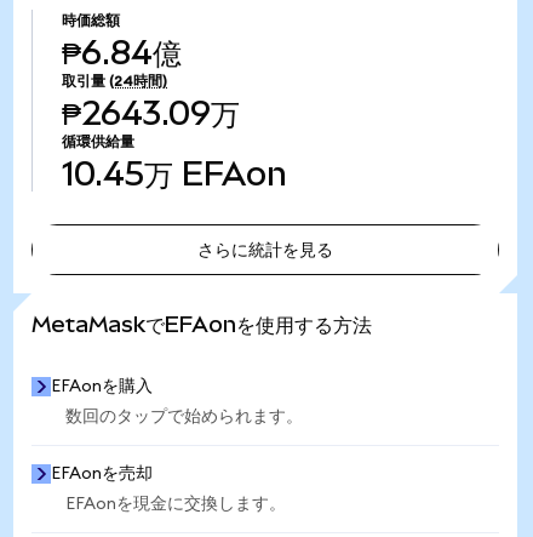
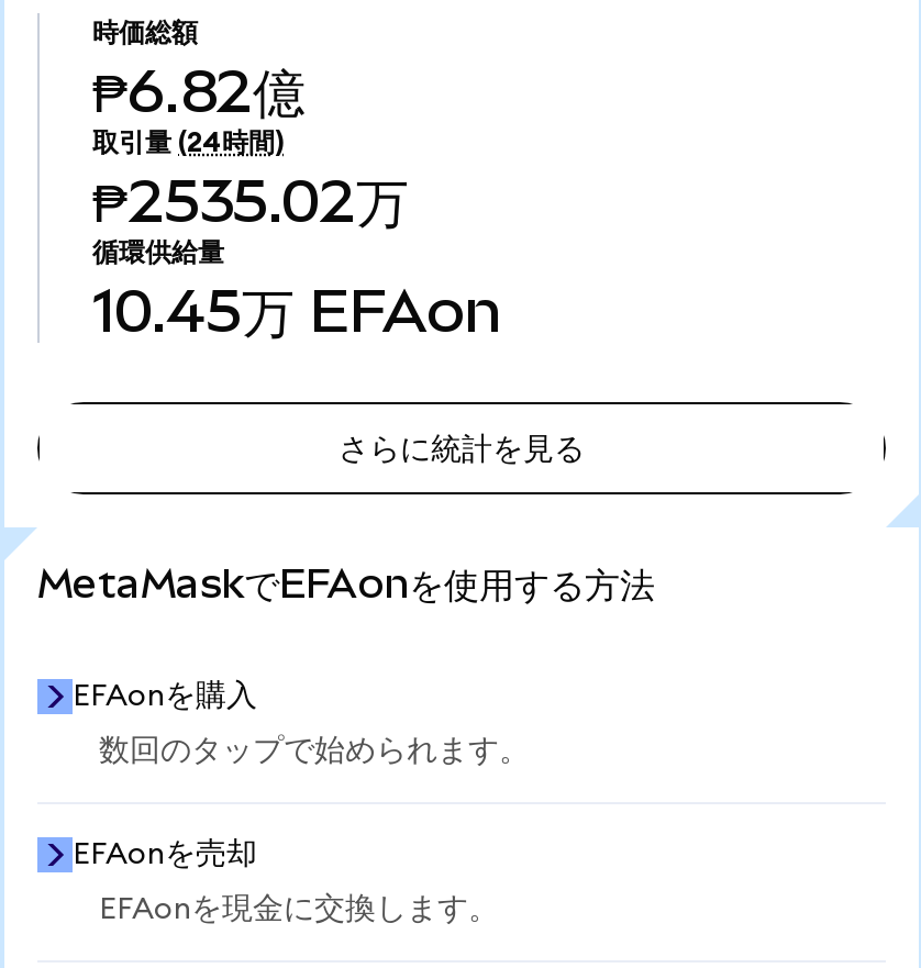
[62,34,182,72] ₱6.84億 -> [92,57,306,125] ₱6.82億
[62,95,240,132] ₱2643.09万 -> [92,167,409,235] ₱2535.02万

